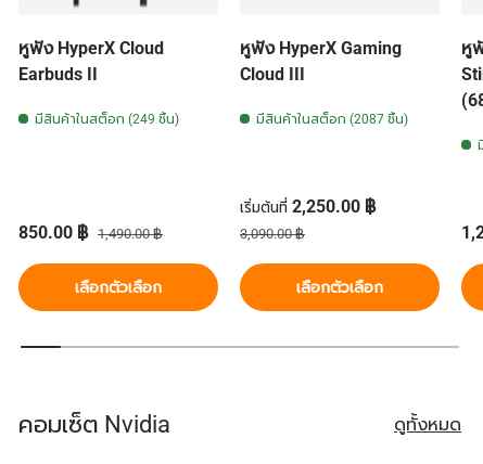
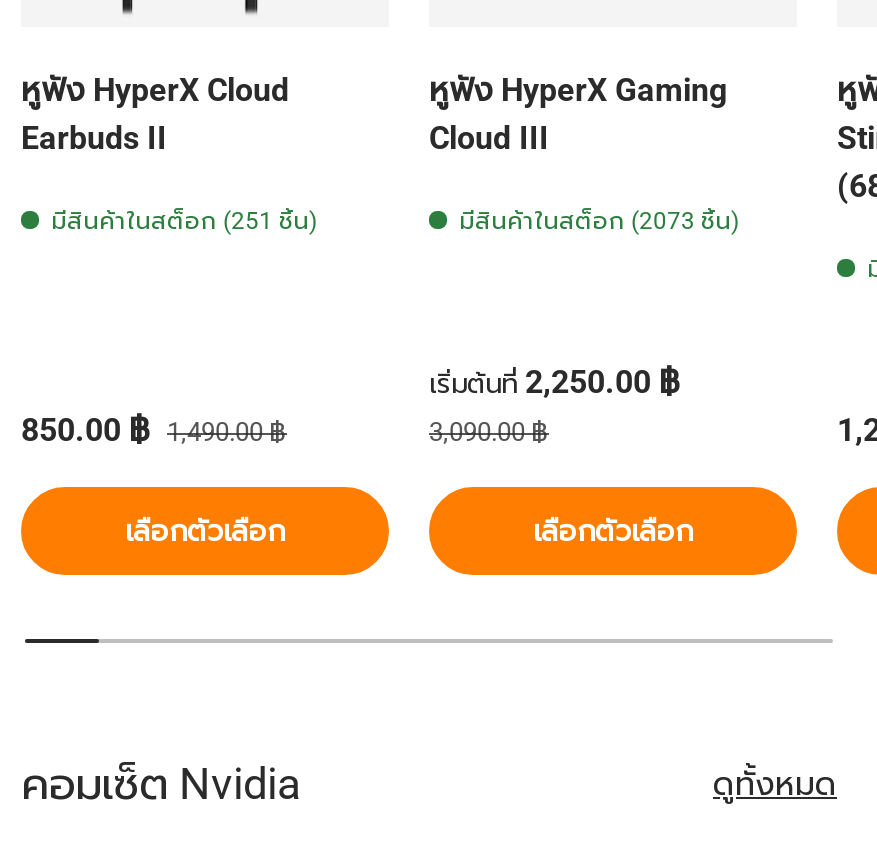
[35,112,179,127] มีสินค้าในสต็อก (249 ชิ้น) -> [51,207,317,235] มีสินค้าในสต็อก (251 ชิ้น)
[256,112,408,127] มีสินค้าในสต็อก (2087 ชิ้น) -> [459,207,739,235] มีสินค้าในสต็อก (2073 ชิ้น)

